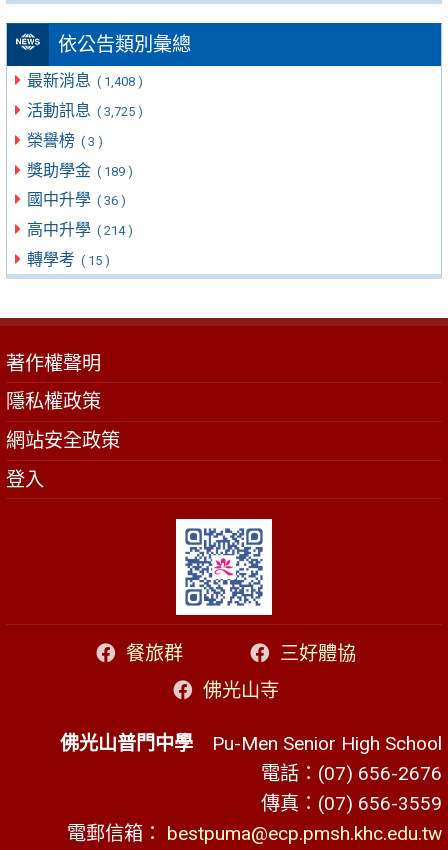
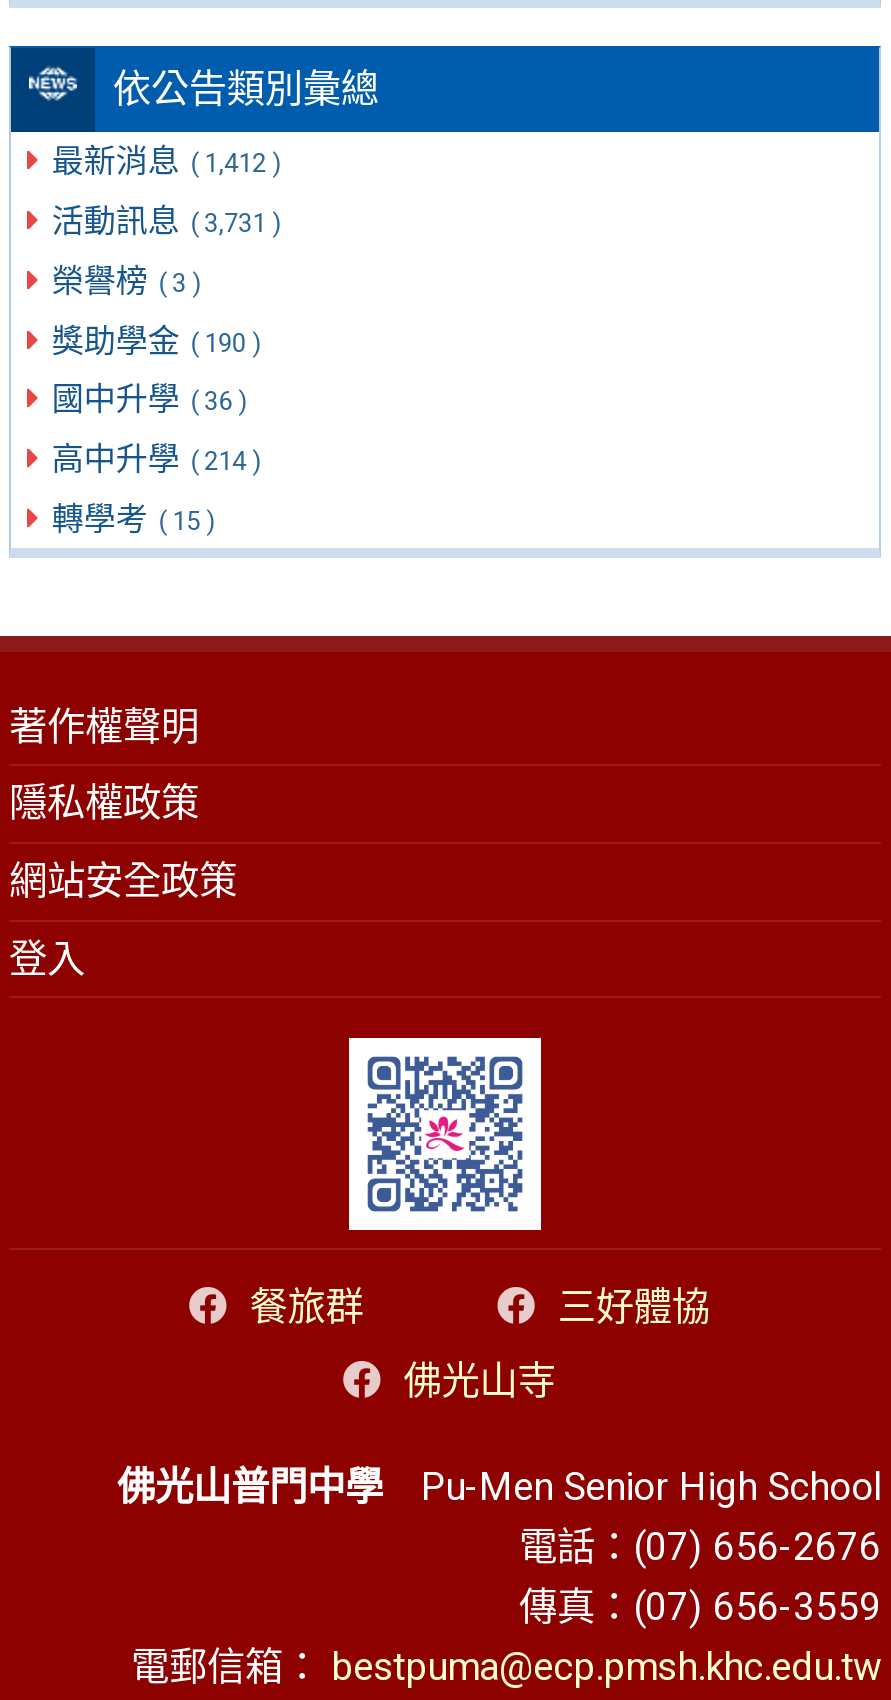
[27,71,143,90] 最新消息 ( 1,408 ) -> [52,142,282,180] 最新消息 ( 1,412 )
[27,101,143,120] 活動訊息 ( 3,725 ) -> [52,202,282,240] 活動訊息 ( 3,731 )
[27,160,133,179] 獎助學金 ( 189 ) -> [52,321,262,359] 獎助學金 ( 190 )

